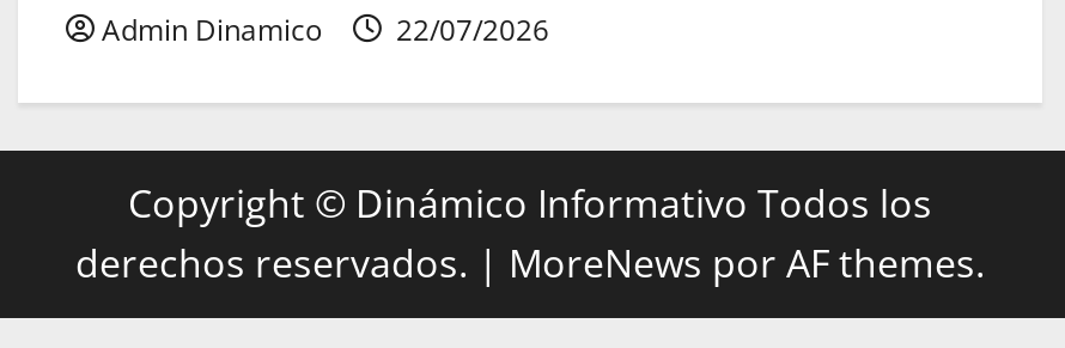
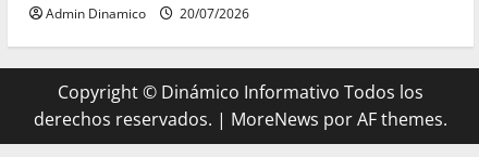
[102,10,549,51] Admin Dinamico 22/07/2026 -> [46,5,249,23] Admin Dinamico 20/07/2026

